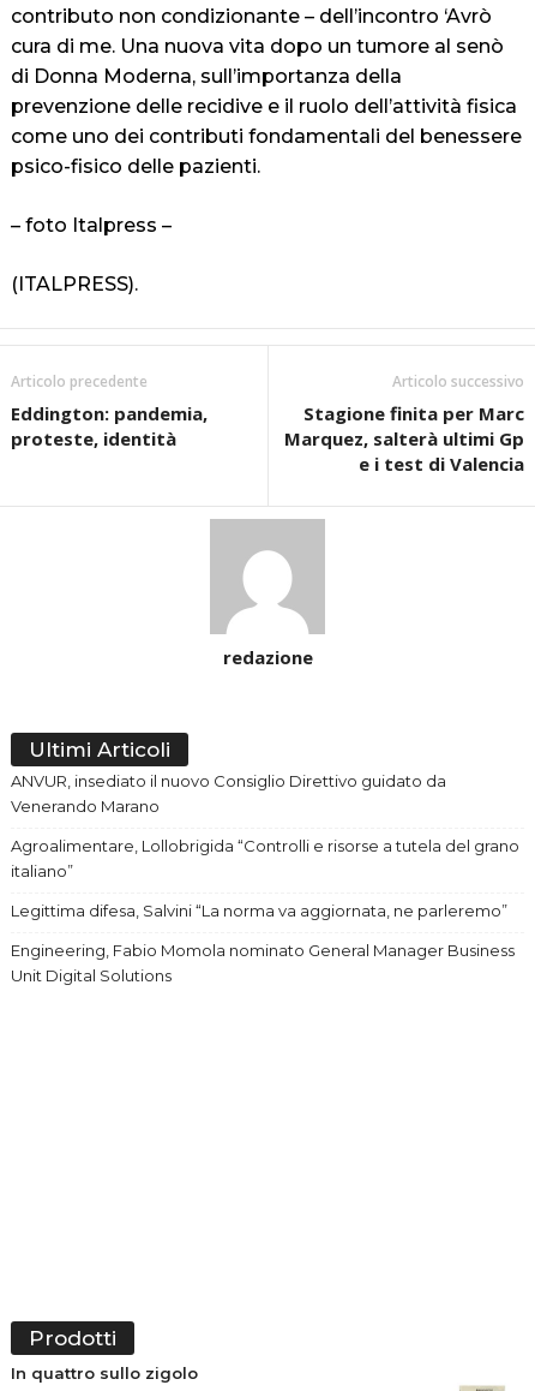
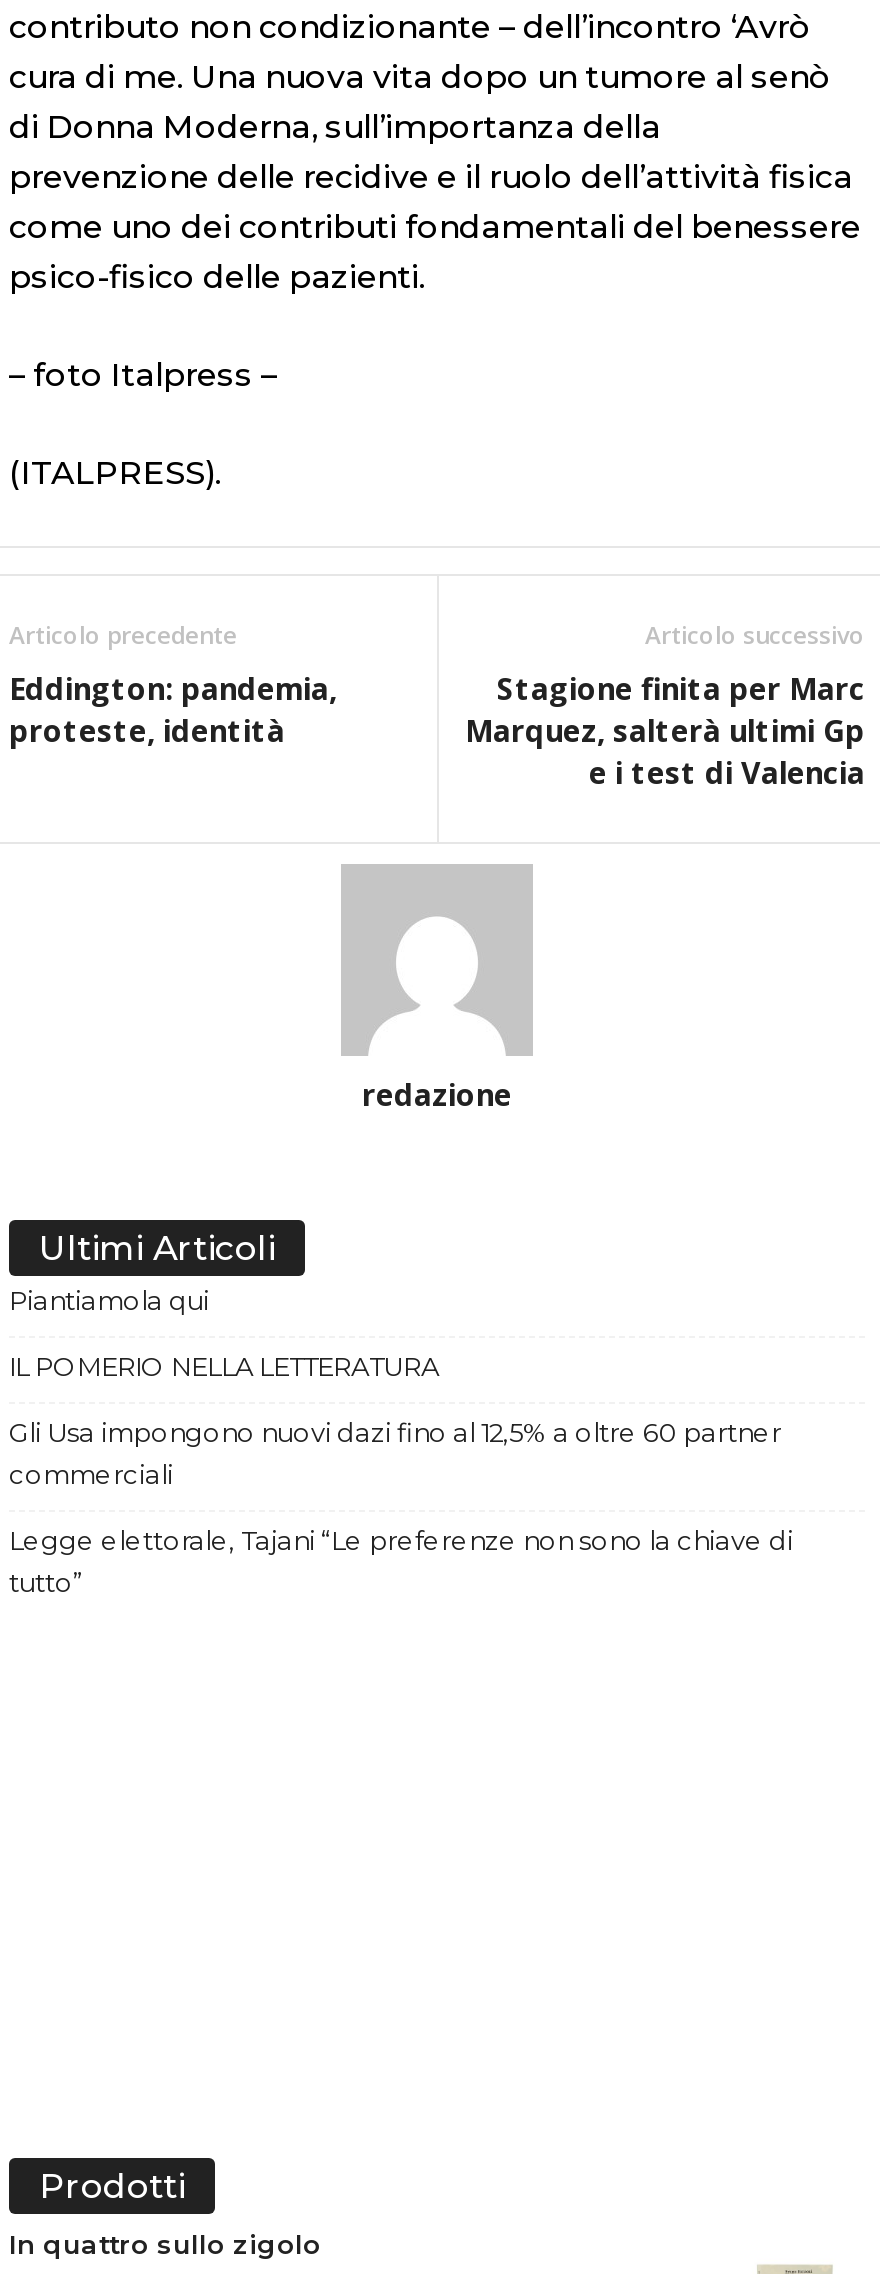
[11,771,446,816] ANVUR, insediato il nuovo Consiglio Direttivo guidato da | Venerando Marano -> [9,1284,209,1316] Piantiamola qui
[11,836,519,880] Agroalimentare, Lollobrigida “Controlli e risorse a tutela del grano | italiano” -> [9,1350,439,1382] IL POMERIO NELLA LETTERATURA
[11,901,507,920] Legittima difesa, Salvini “La norma va aggiornata, ne parleremo” -> [9,1416,781,1490] Gli Usa impongono nuovi dazi fino al 12,5% a oltre 60 partner | commerciali
[11,941,515,985] Engineering, Fabio Momola nominato General Manager Business | Unit Digital Solutions -> [9,1524,793,1598] Legge elettorale, Tajani “Le preferenze non sono la chiave di | tutto”

